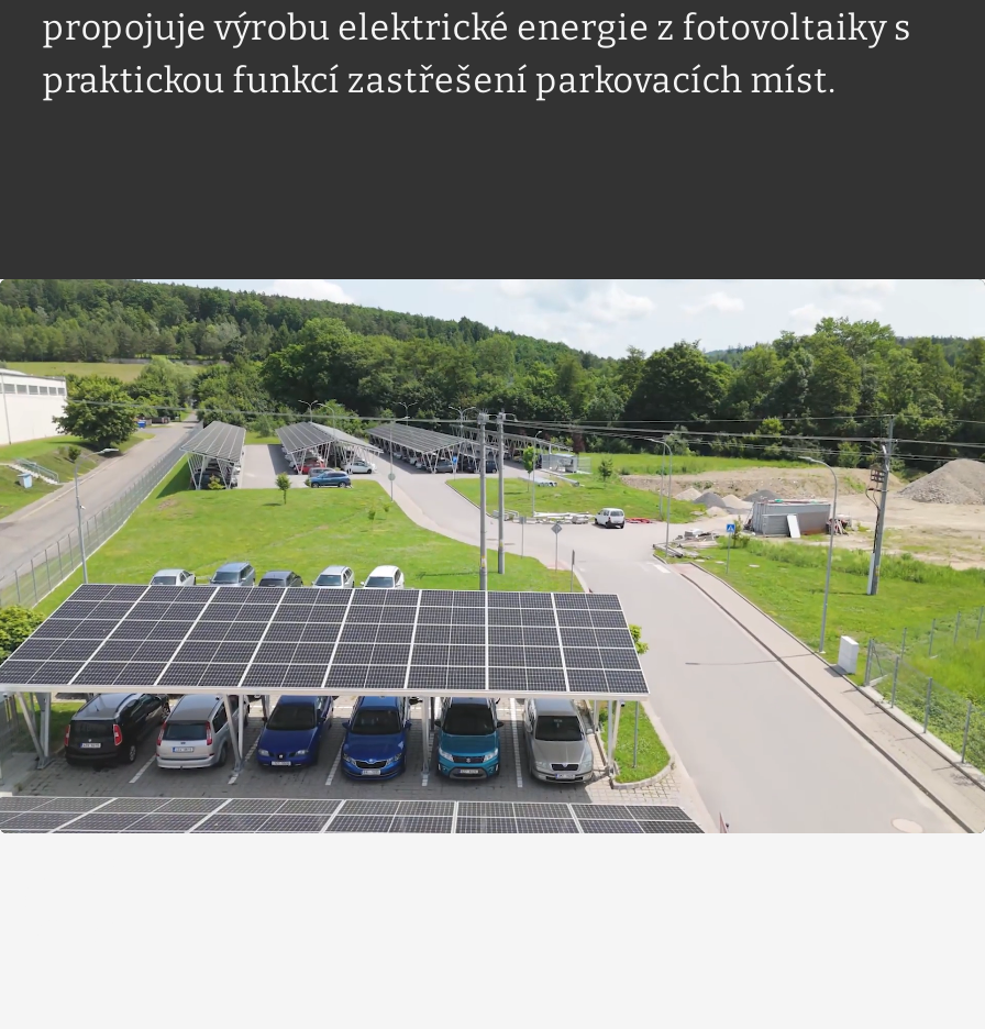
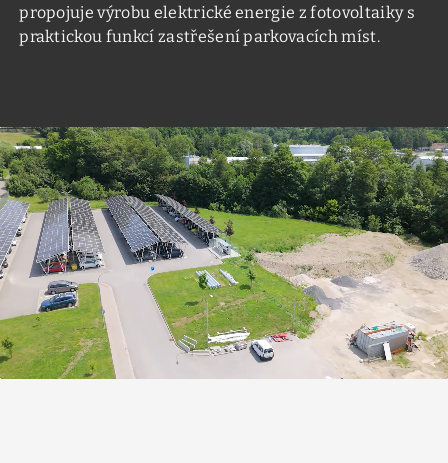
[7,277,978,836] [image] -> [3,127,445,380] [image]

